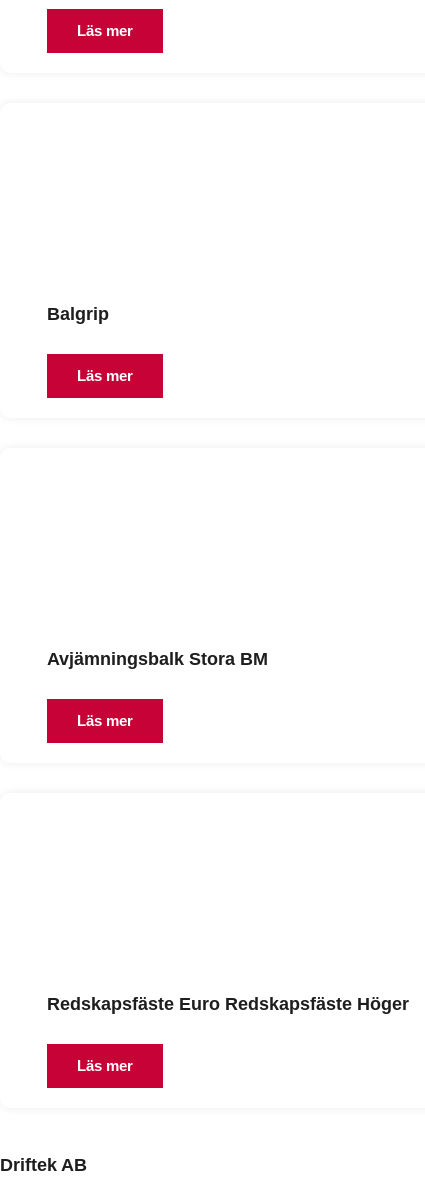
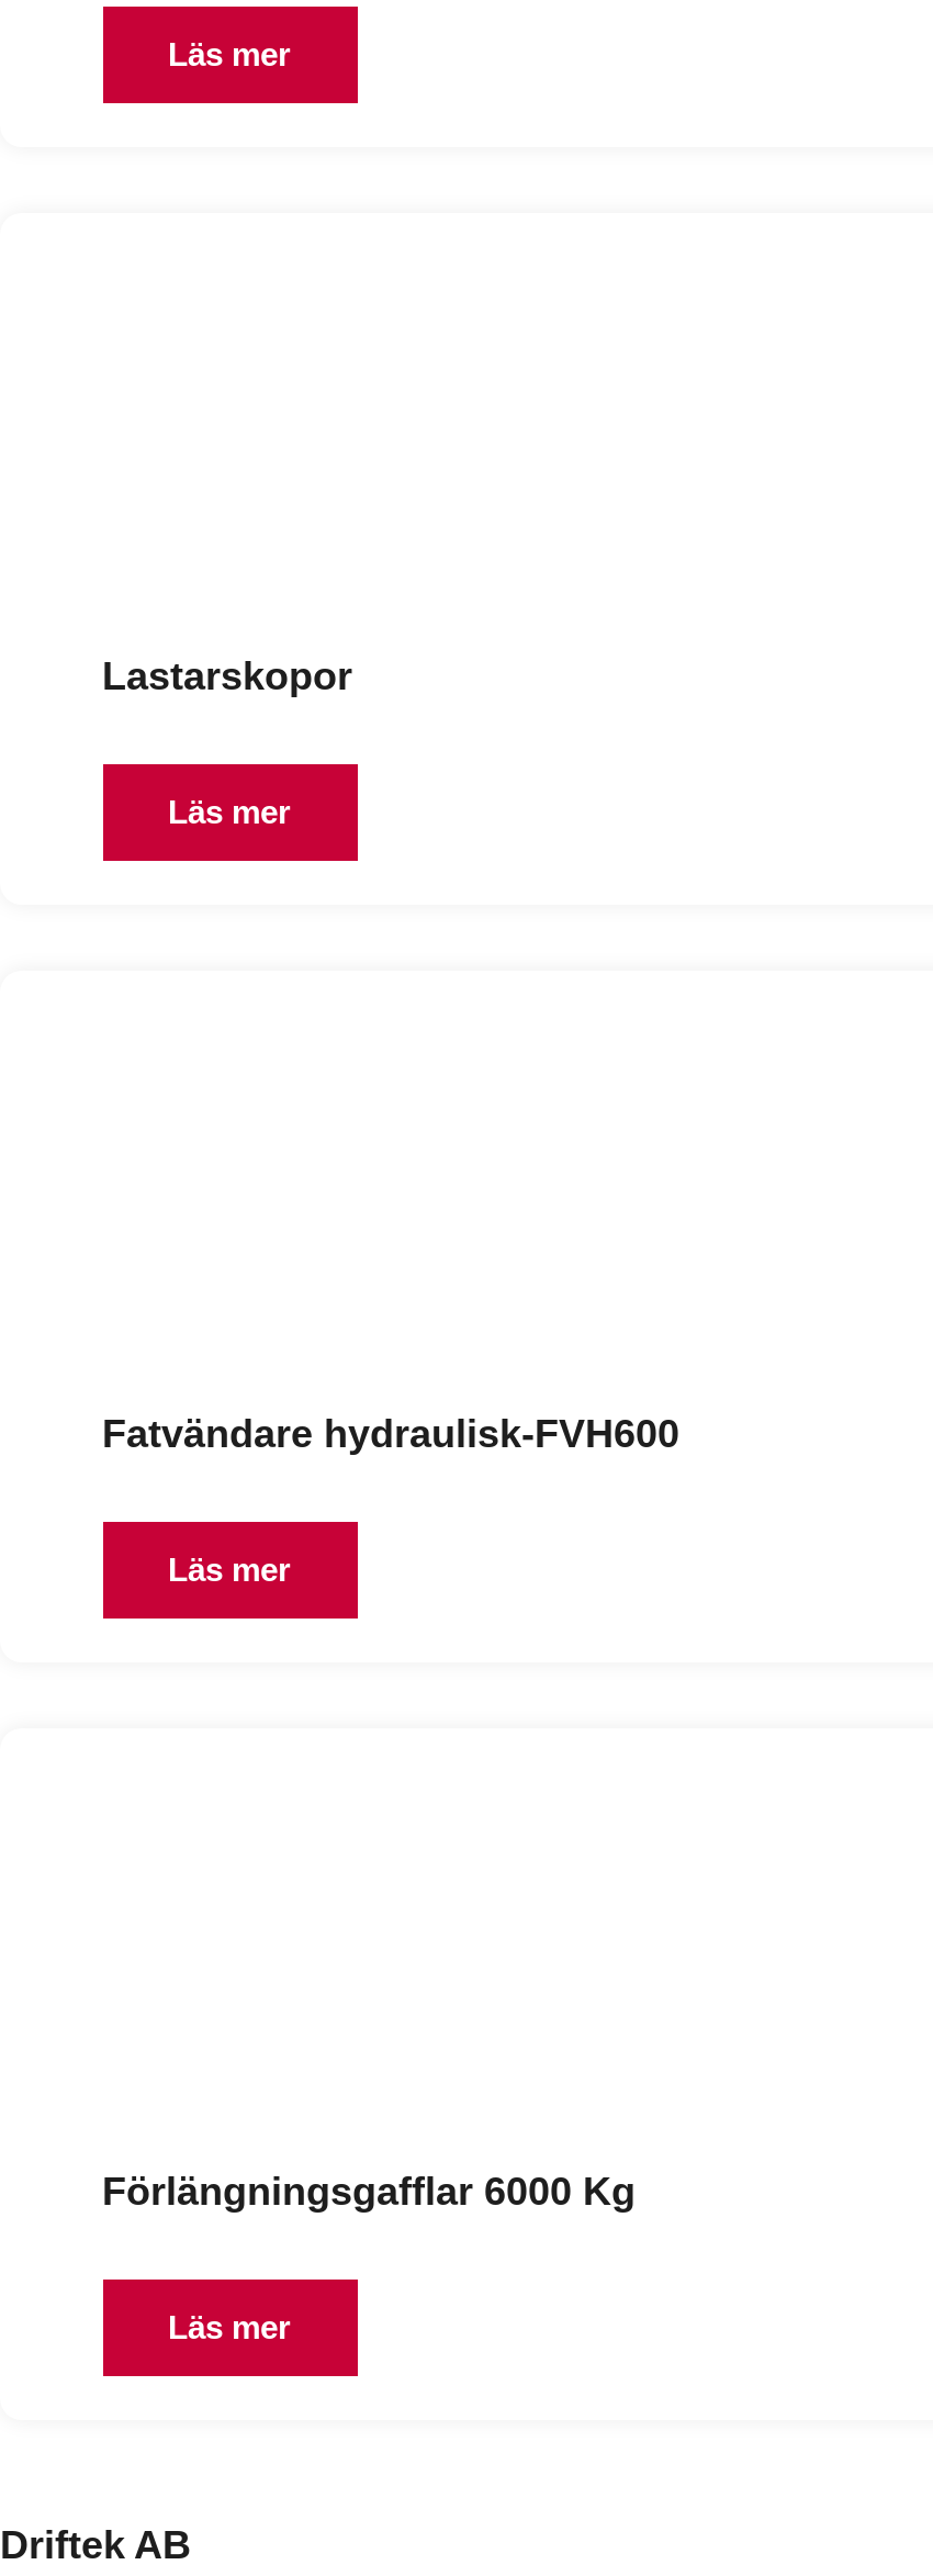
[46,304,108,324] Balgrip -> [102,654,352,698] Lastarskopor
[46,649,267,669] Avjämningsbalk Stora BM -> [102,1412,679,1456] Fatvändare hydraulisk-FVH600
[46,994,408,1014] Redskapsfäste Euro Redskapsfäste Höger -> [102,2170,636,2214] Förlängningsgafflar 6000 Kg

